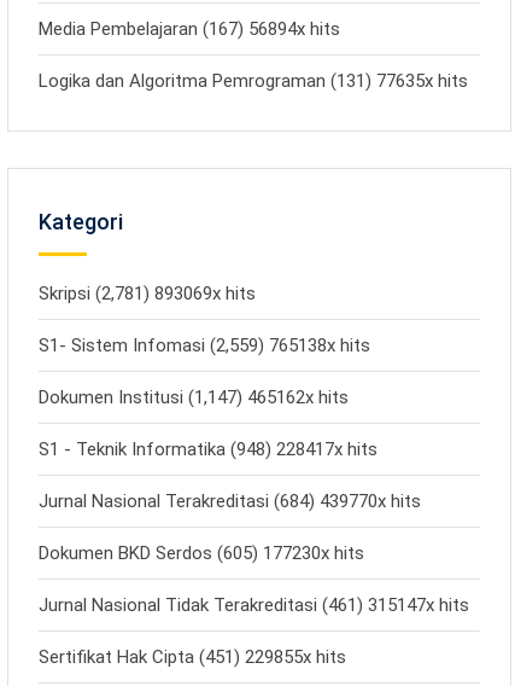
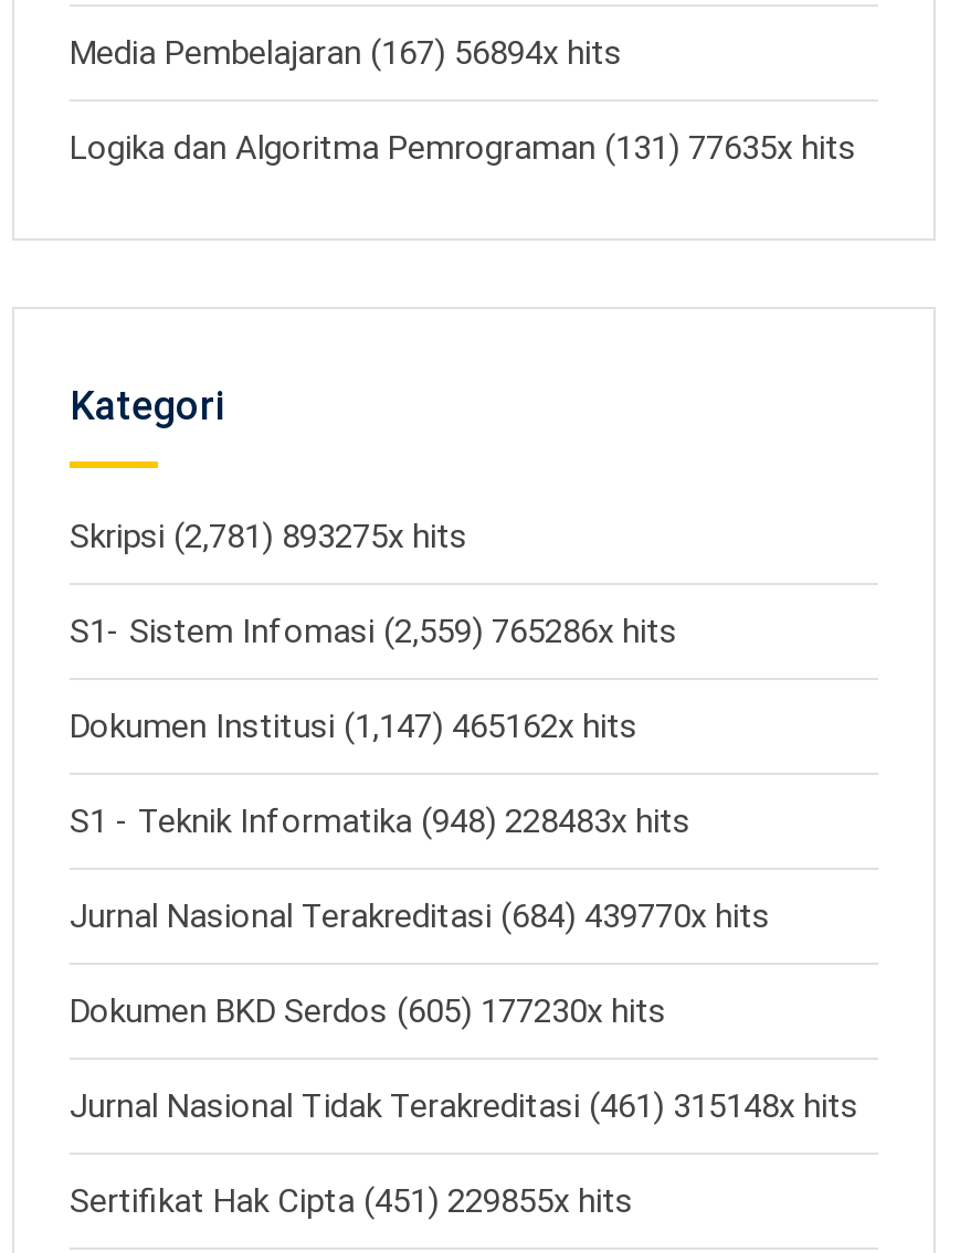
[39,283,256,304] Skripsi (2,781) 893069x hits -> [70,517,467,556] Skripsi (2,781) 893275x hits
[39,335,370,356] S1- Sistem Infomasi (2,559) 765138x hits -> [70,612,677,651] S1- Sistem Infomasi (2,559) 765286x hits
[39,438,378,460] S1 - Teknik Informatika (948) 228417x hits -> [70,801,690,841] S1 - Teknik Informatika (948) 228483x hits
[39,594,469,616] Jurnal Nasional Tidak Terakreditasi (461) 315147x hits -> [70,1086,858,1126] Jurnal Nasional Tidak Terakreditasi (461) 315148x hits

